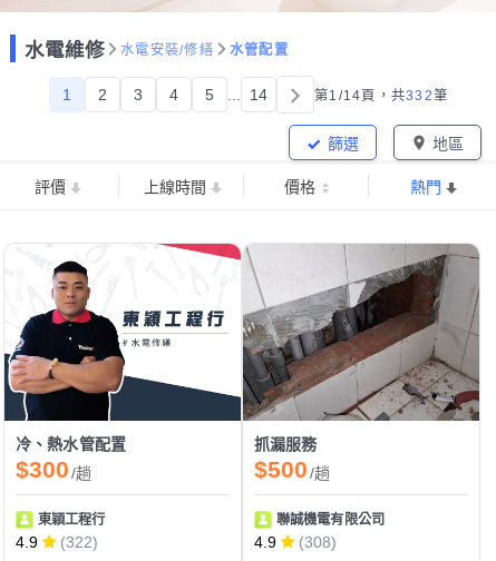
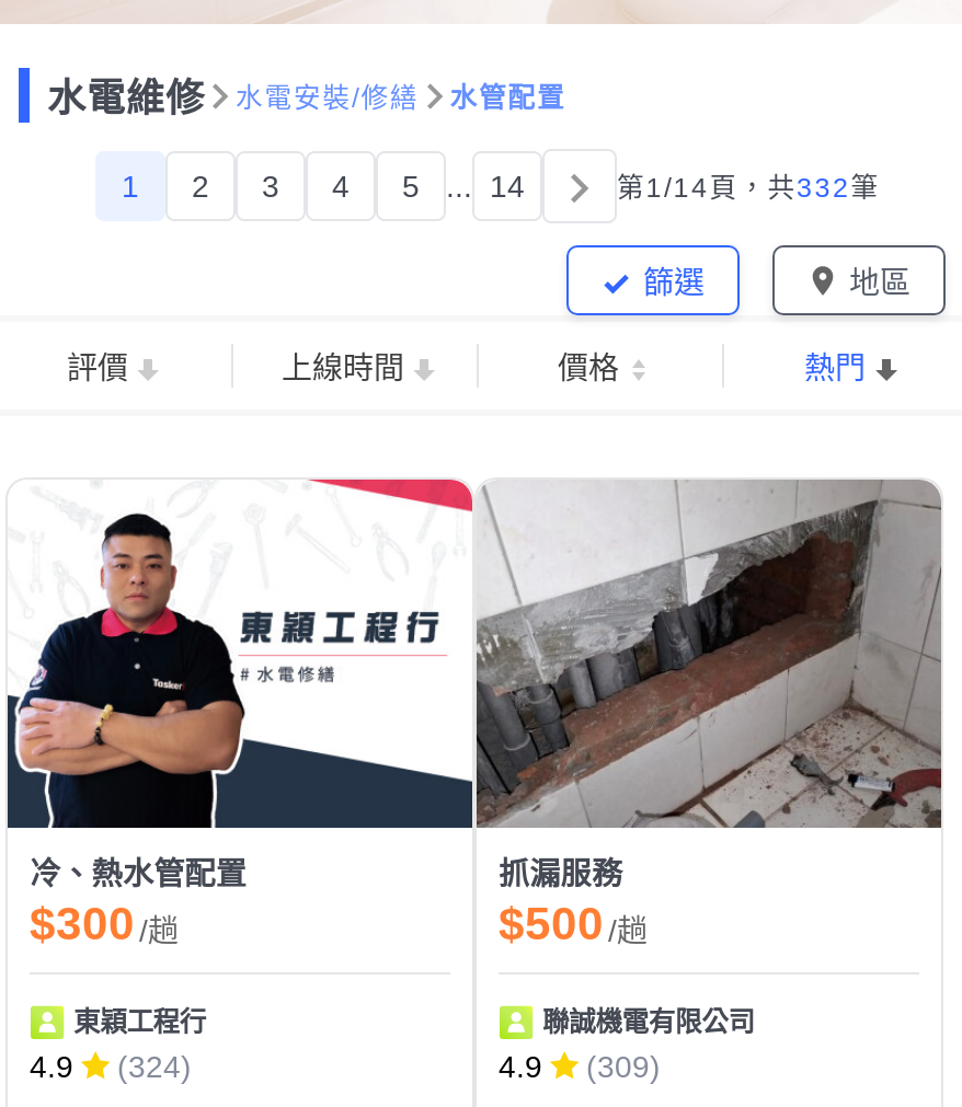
[16,533,98,551] 4.9 (322) -> [30,1049,192,1084] 4.9 (324)
[254,533,337,551] 4.9 (308) -> [499,1049,661,1084] 4.9 (309)

